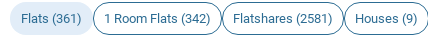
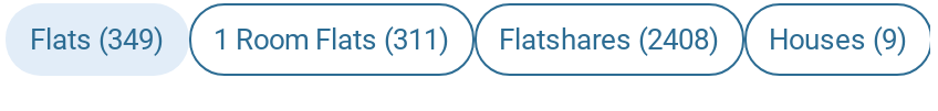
[21,11,333,26] Flats (361) | 1 Room Flats (342) | Flatshares (2581) -> [30,23,720,56] Flats (349) | 1 Room Flats (311) | Flatshares (2408)

